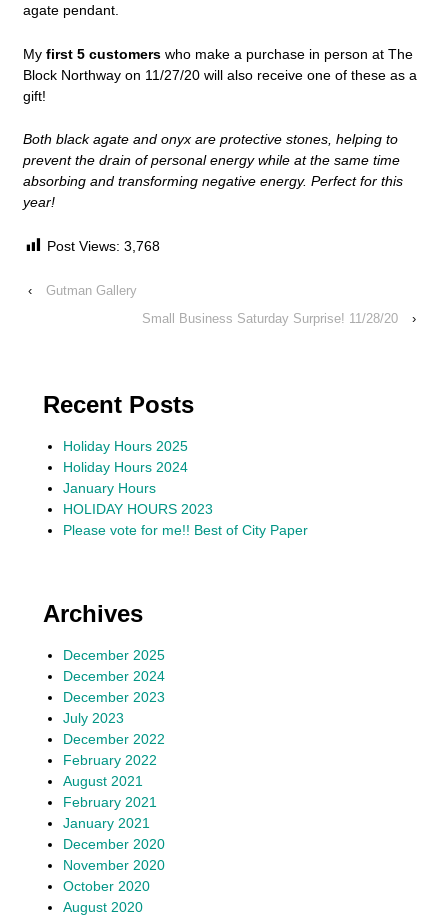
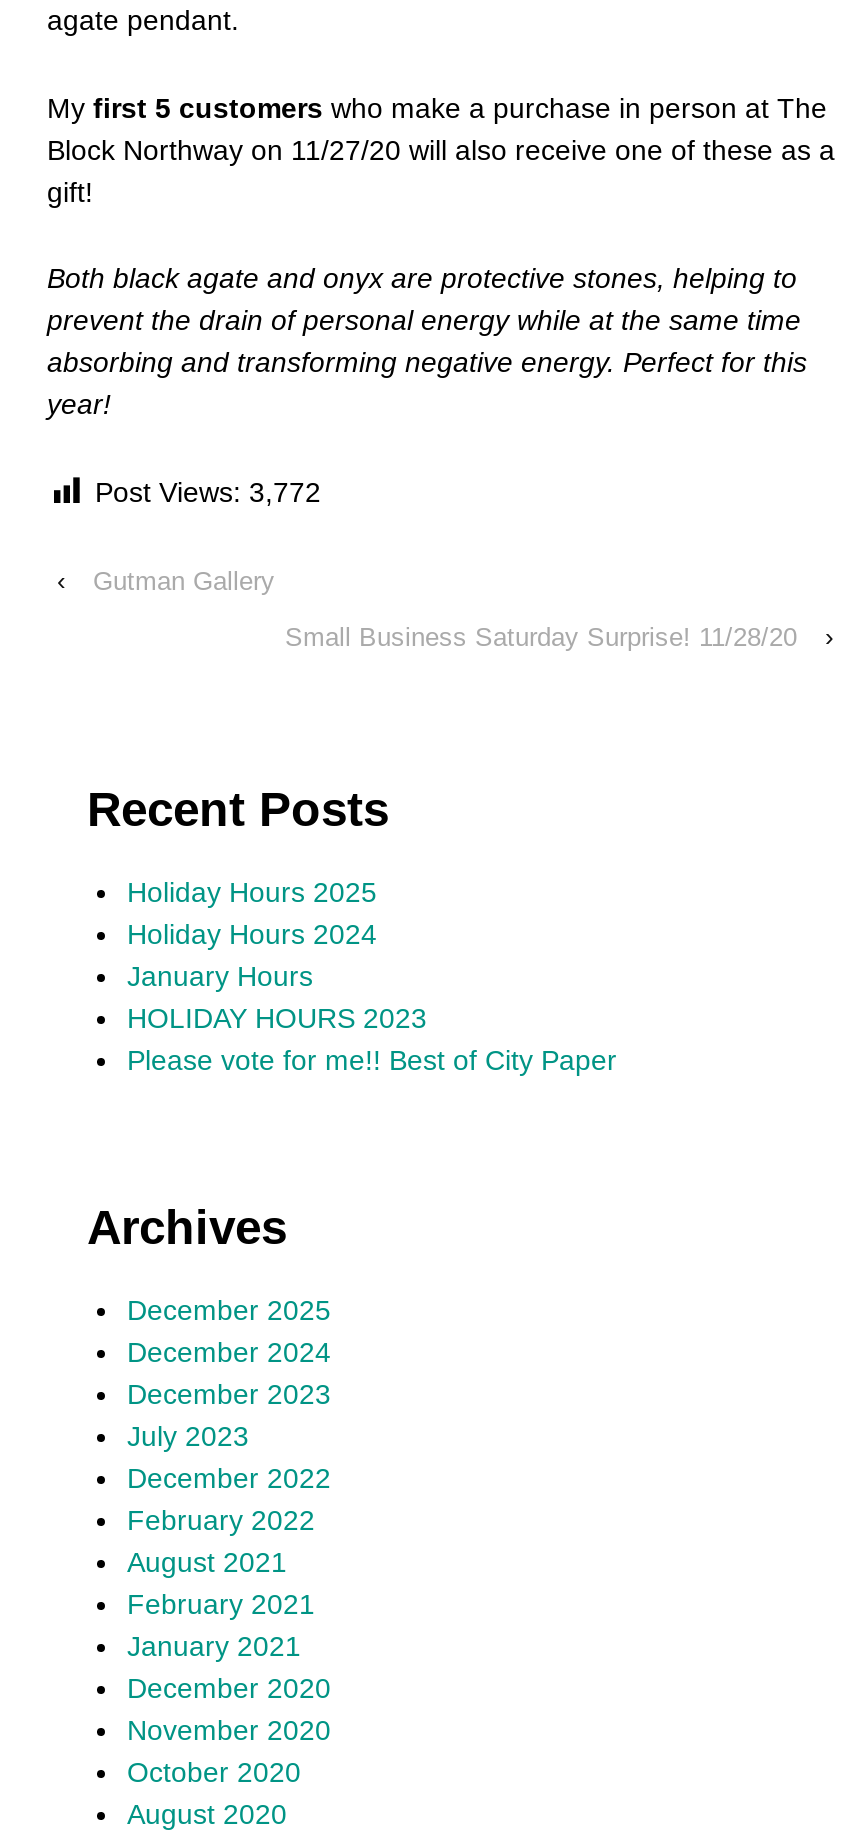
[47,237,160,253] Post Views: 3,768 -> [95,475,321,507] Post Views: 3,772

